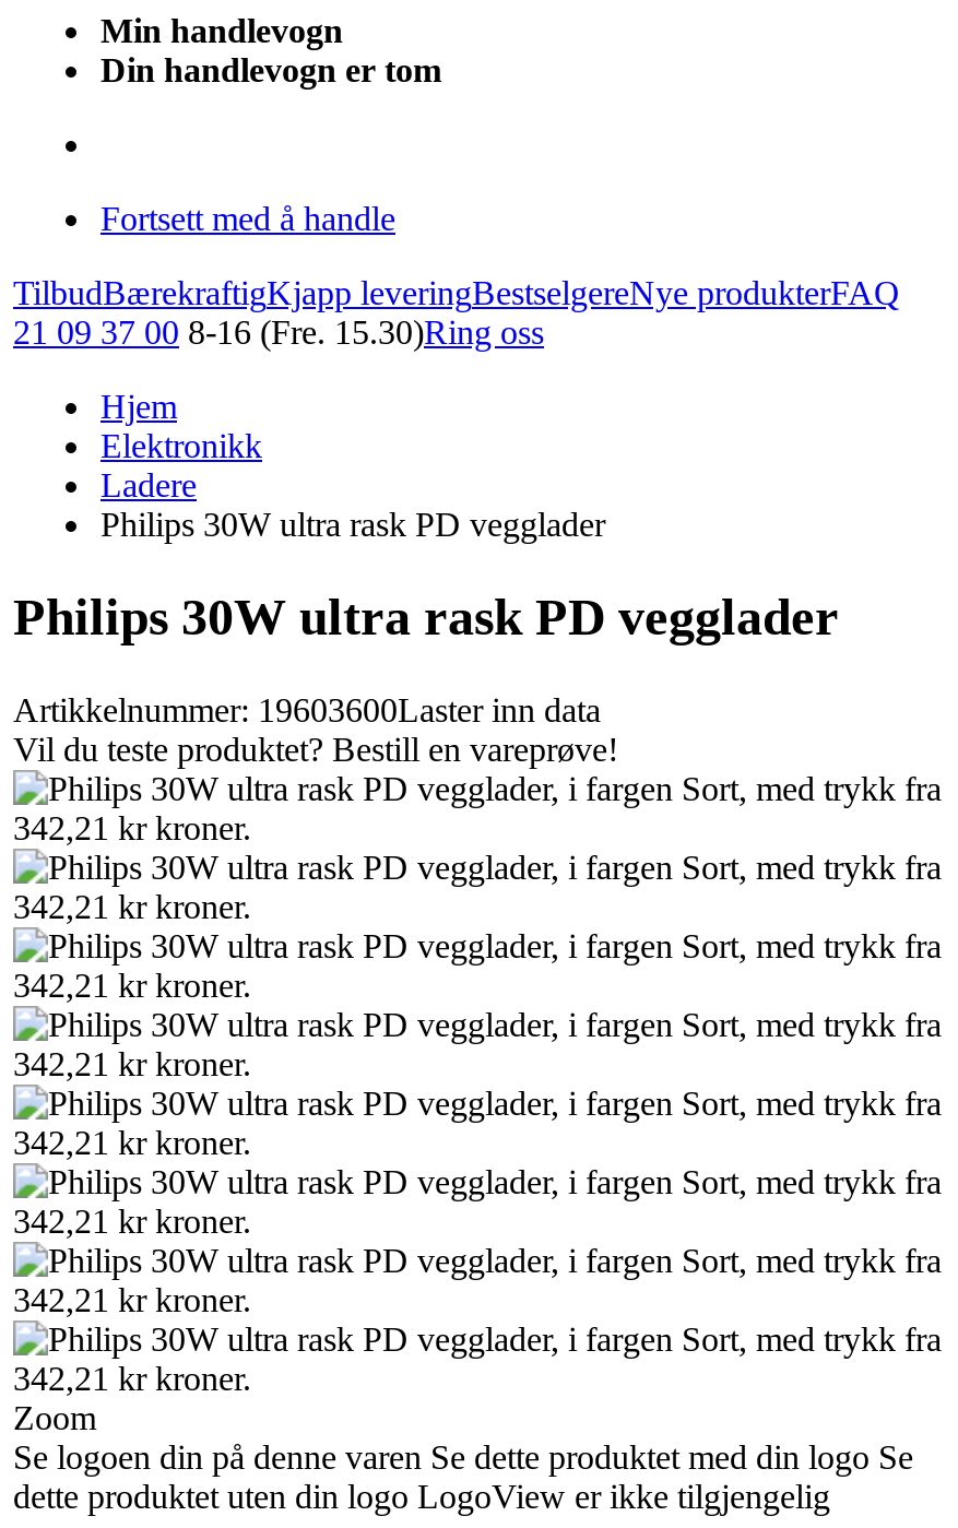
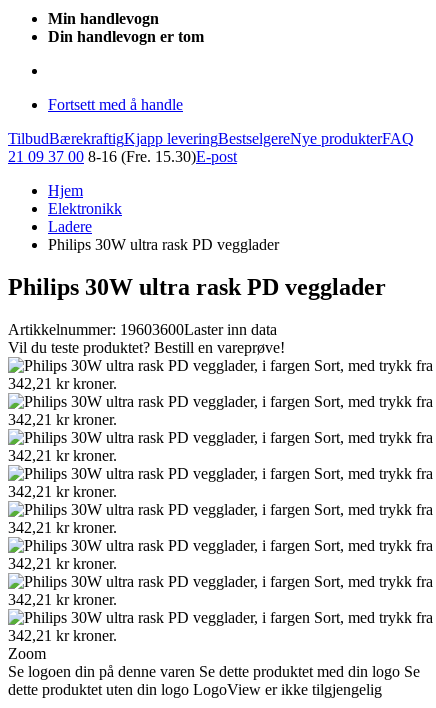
[13,313,544,351] 21 09 37 00 8-16 (Fre. 15.30)Ring oss -> [8,148,237,165] 21 09 37 00 8-16 (Fre. 15.30)E-post

